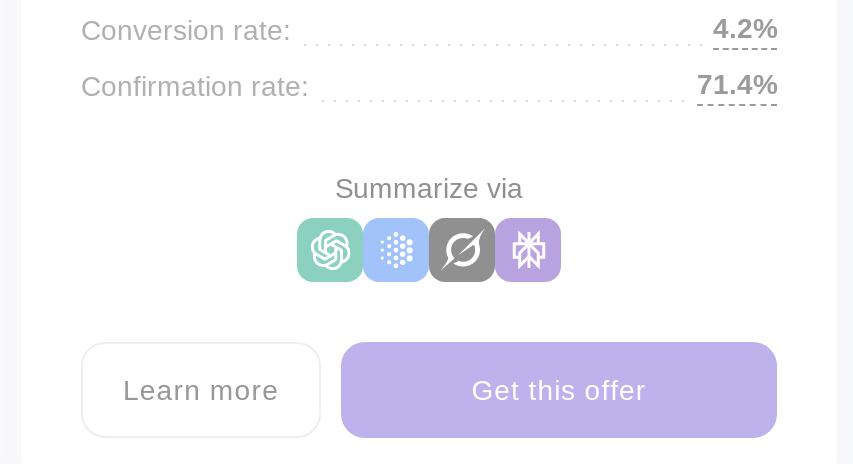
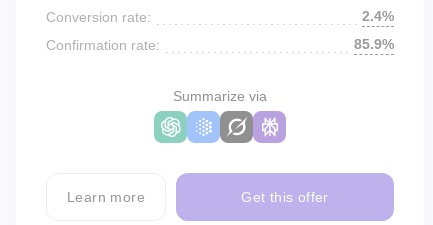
[713,12,777,44] 4.2% -> [362,8,394,24] 2.4%
[697,68,777,100] 71.4% -> [354,36,394,52] 85.9%

